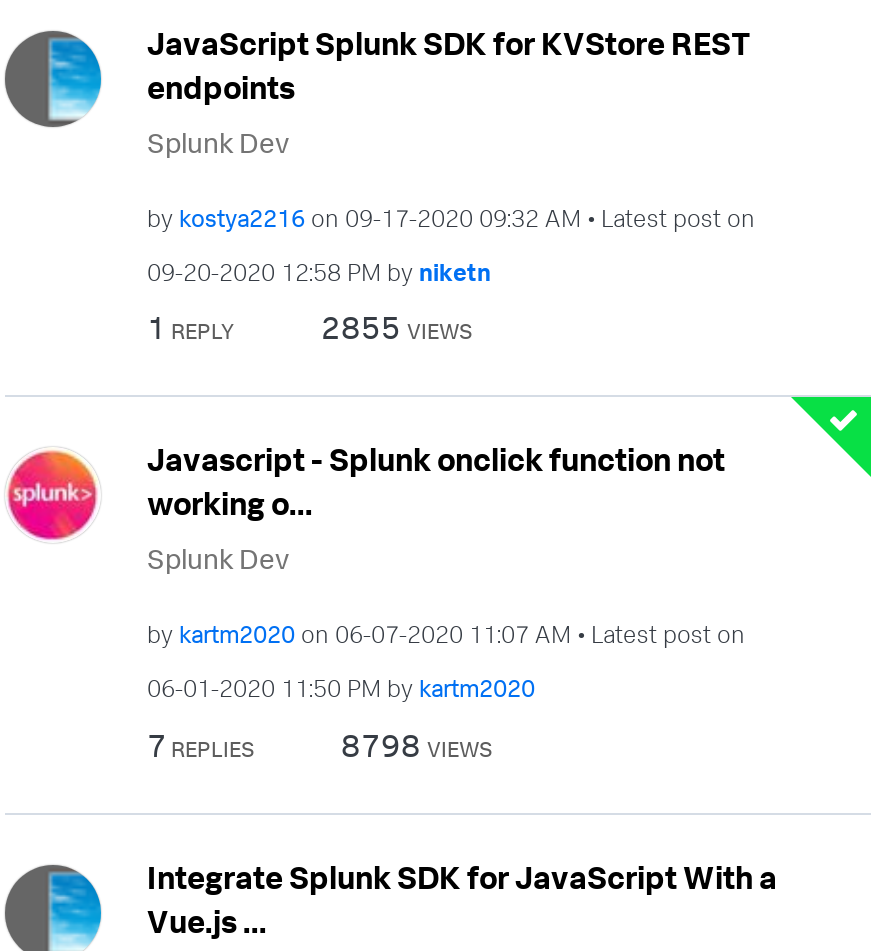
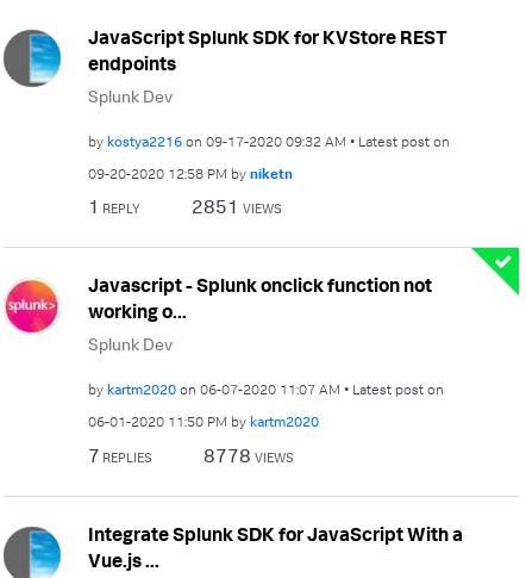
[321,307,473,347] 2855 VIEWS -> [192,194,282,218] 2851 VIEWS
[341,724,493,764] 8798 VIEWS -> [203,443,294,467] 8778 VIEWS

